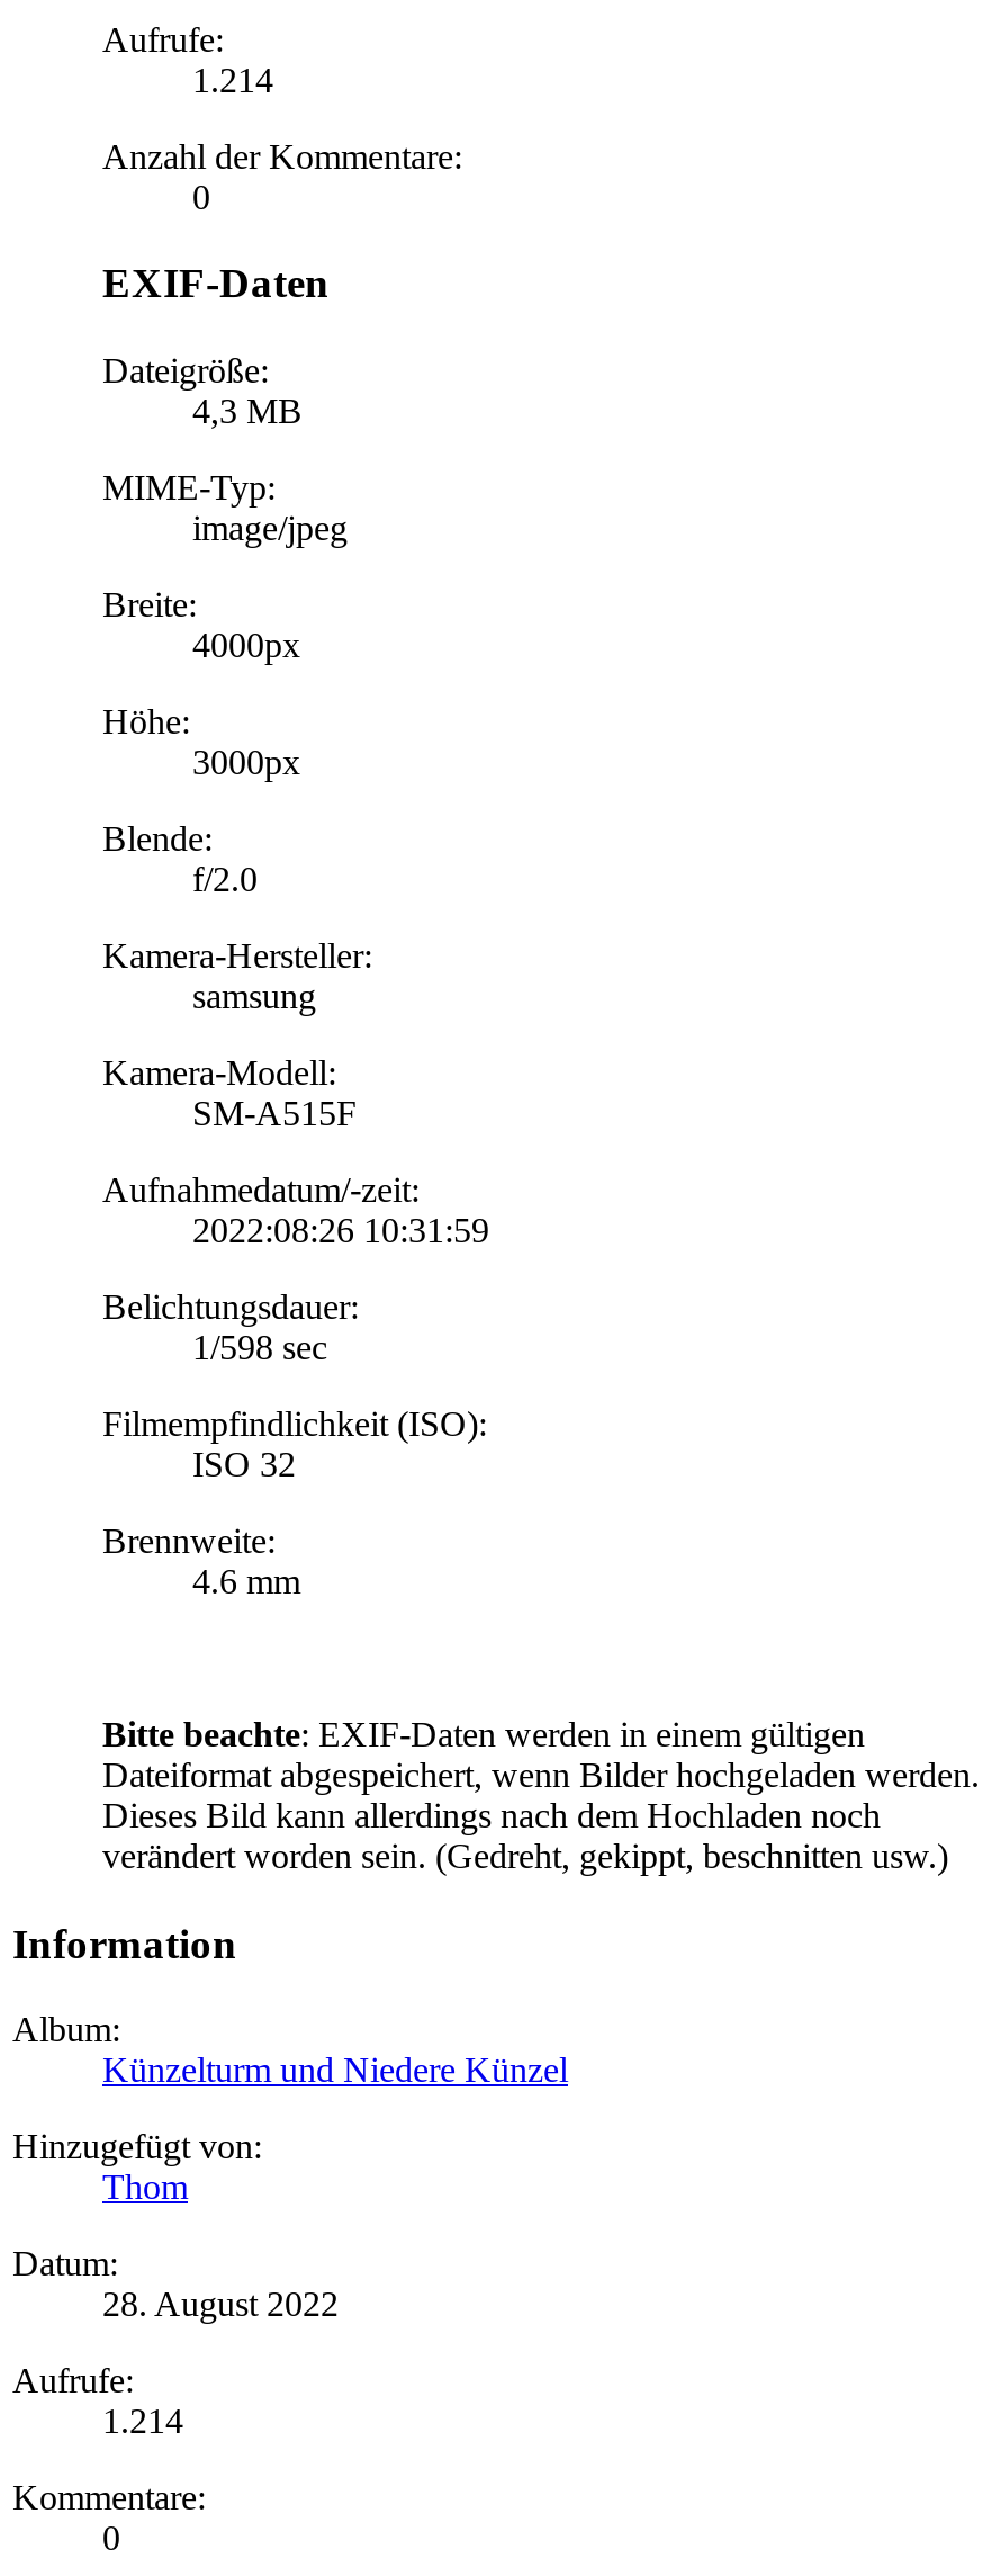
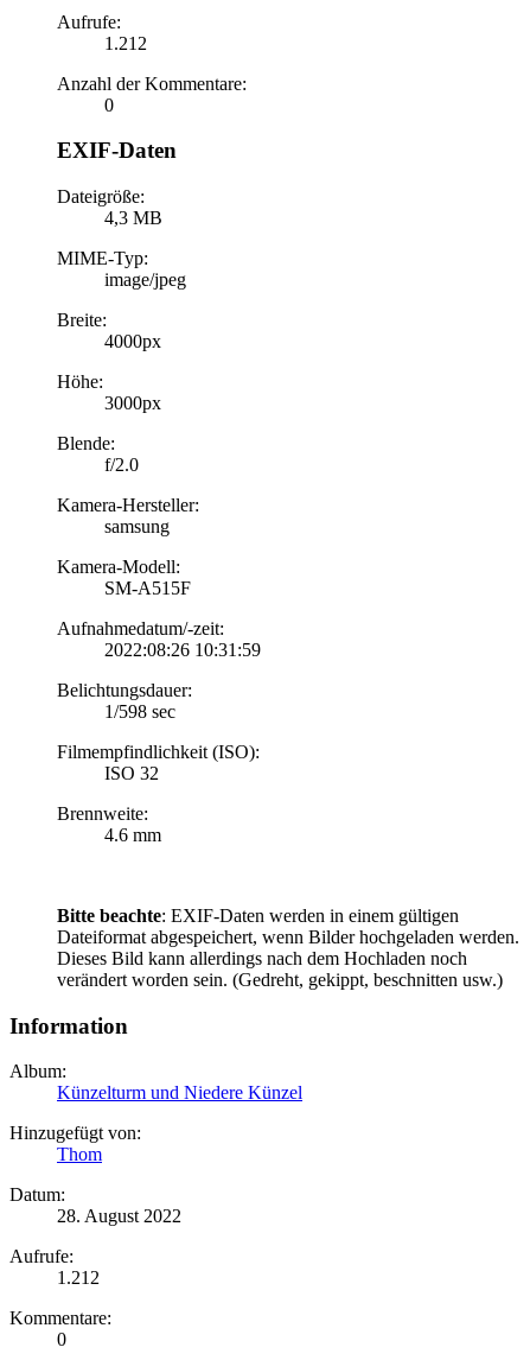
[192,60,273,98] 1.214 -> [104,33,147,53] 1.212
[102,2402,183,2441] 1.214 -> [57,1268,100,1288] 1.212

